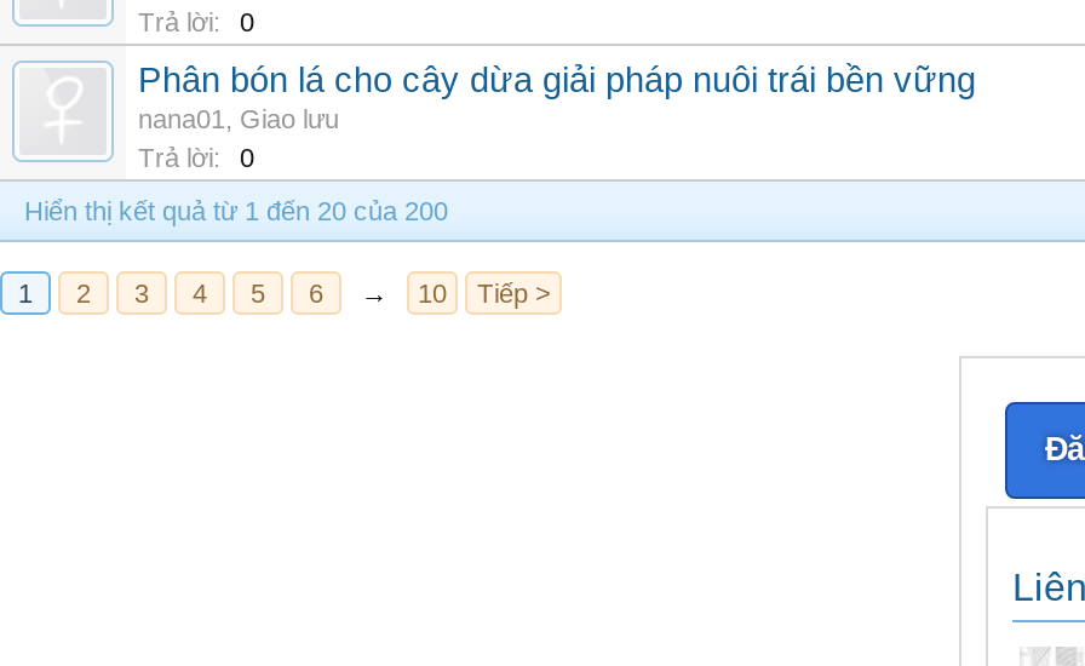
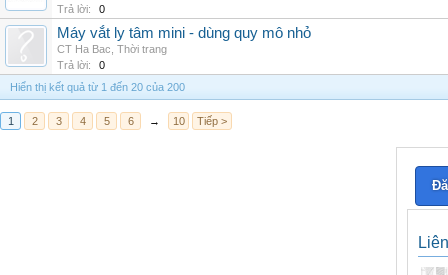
[138,61,976,133] Phân bón lá cho cây dừa giải pháp nuôi trái bền vững | nana01, Giao lưu -> [57,25,311,55] Máy vắt ly tâm mini - dùng quy mô nhỏ | CT Ha Bac, Thời trang

